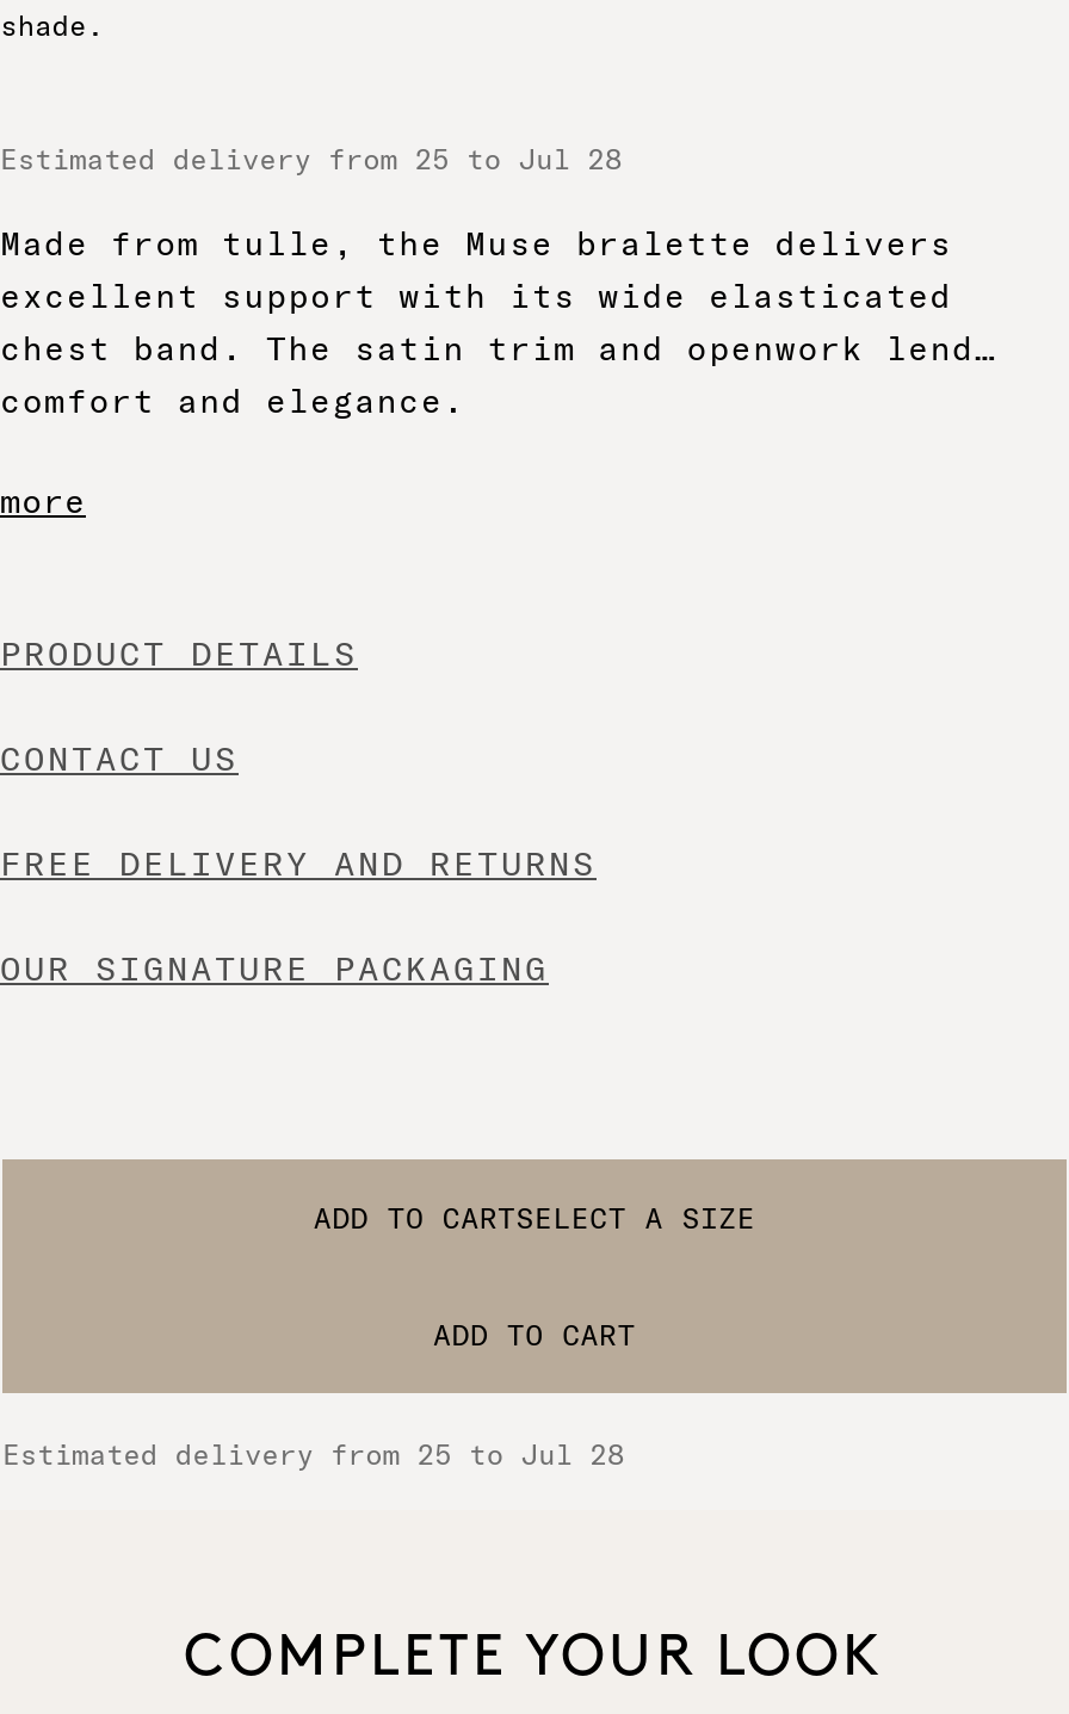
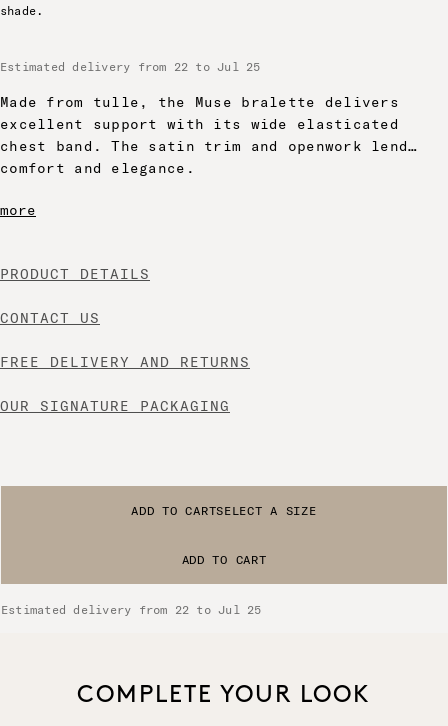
[0,140,622,176] Estimated delivery from 25 to Jul 28 -> [0,59,261,74] Estimated delivery from 22 to Jul 25
[2,1436,624,1471] Estimated delivery from 25 to Jul 28 -> [1,602,262,617] Estimated delivery from 22 to Jul 25

